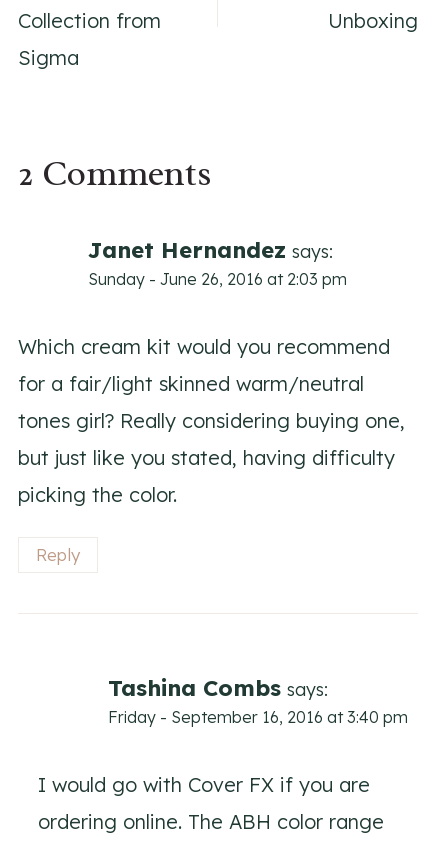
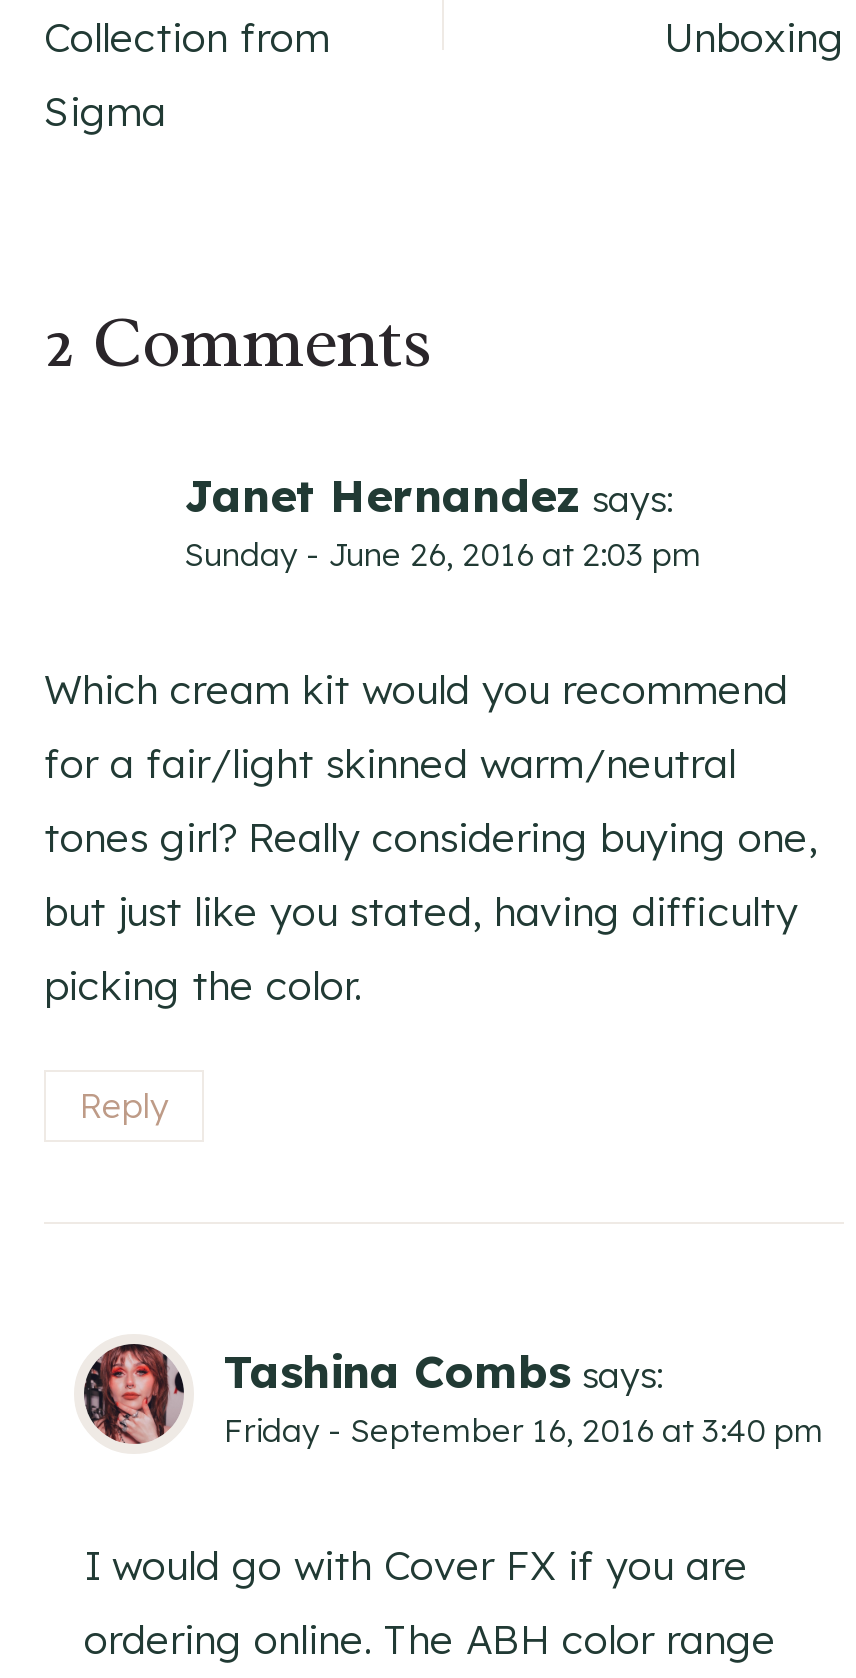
none -> [76,1336,192,1452] [image]

